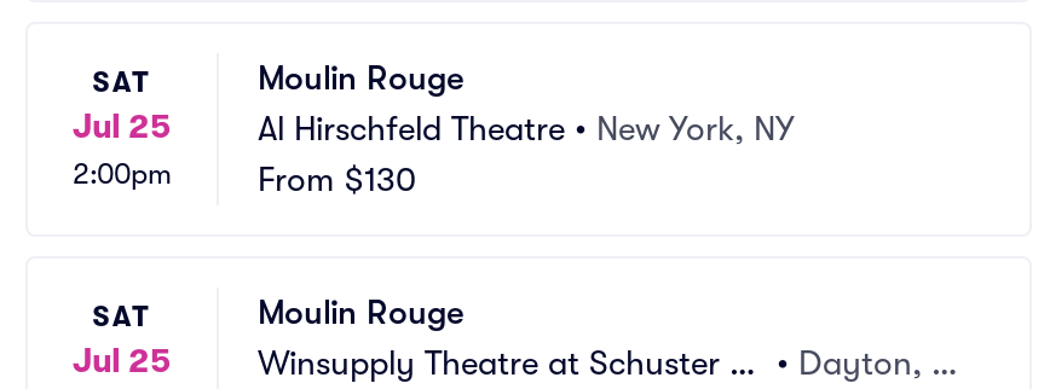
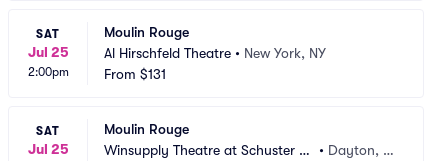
[258,159,417,198] From $130 -> [104,66,166,82] From $131

